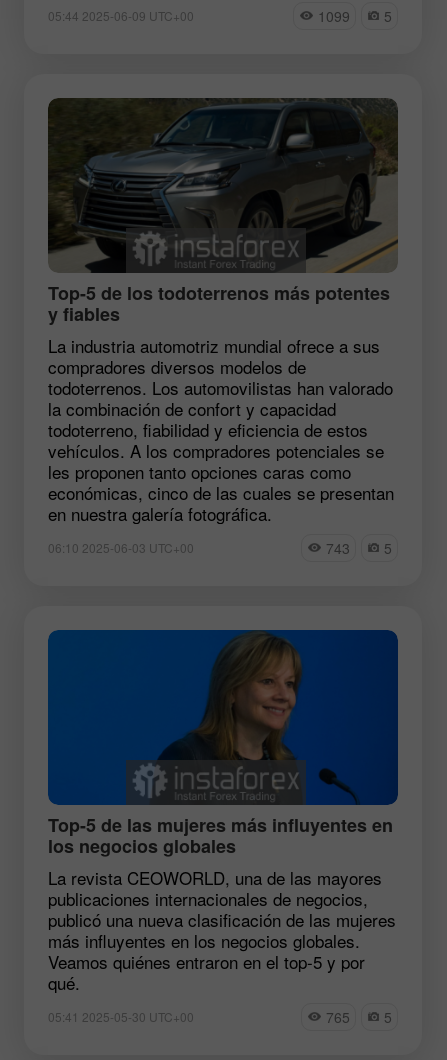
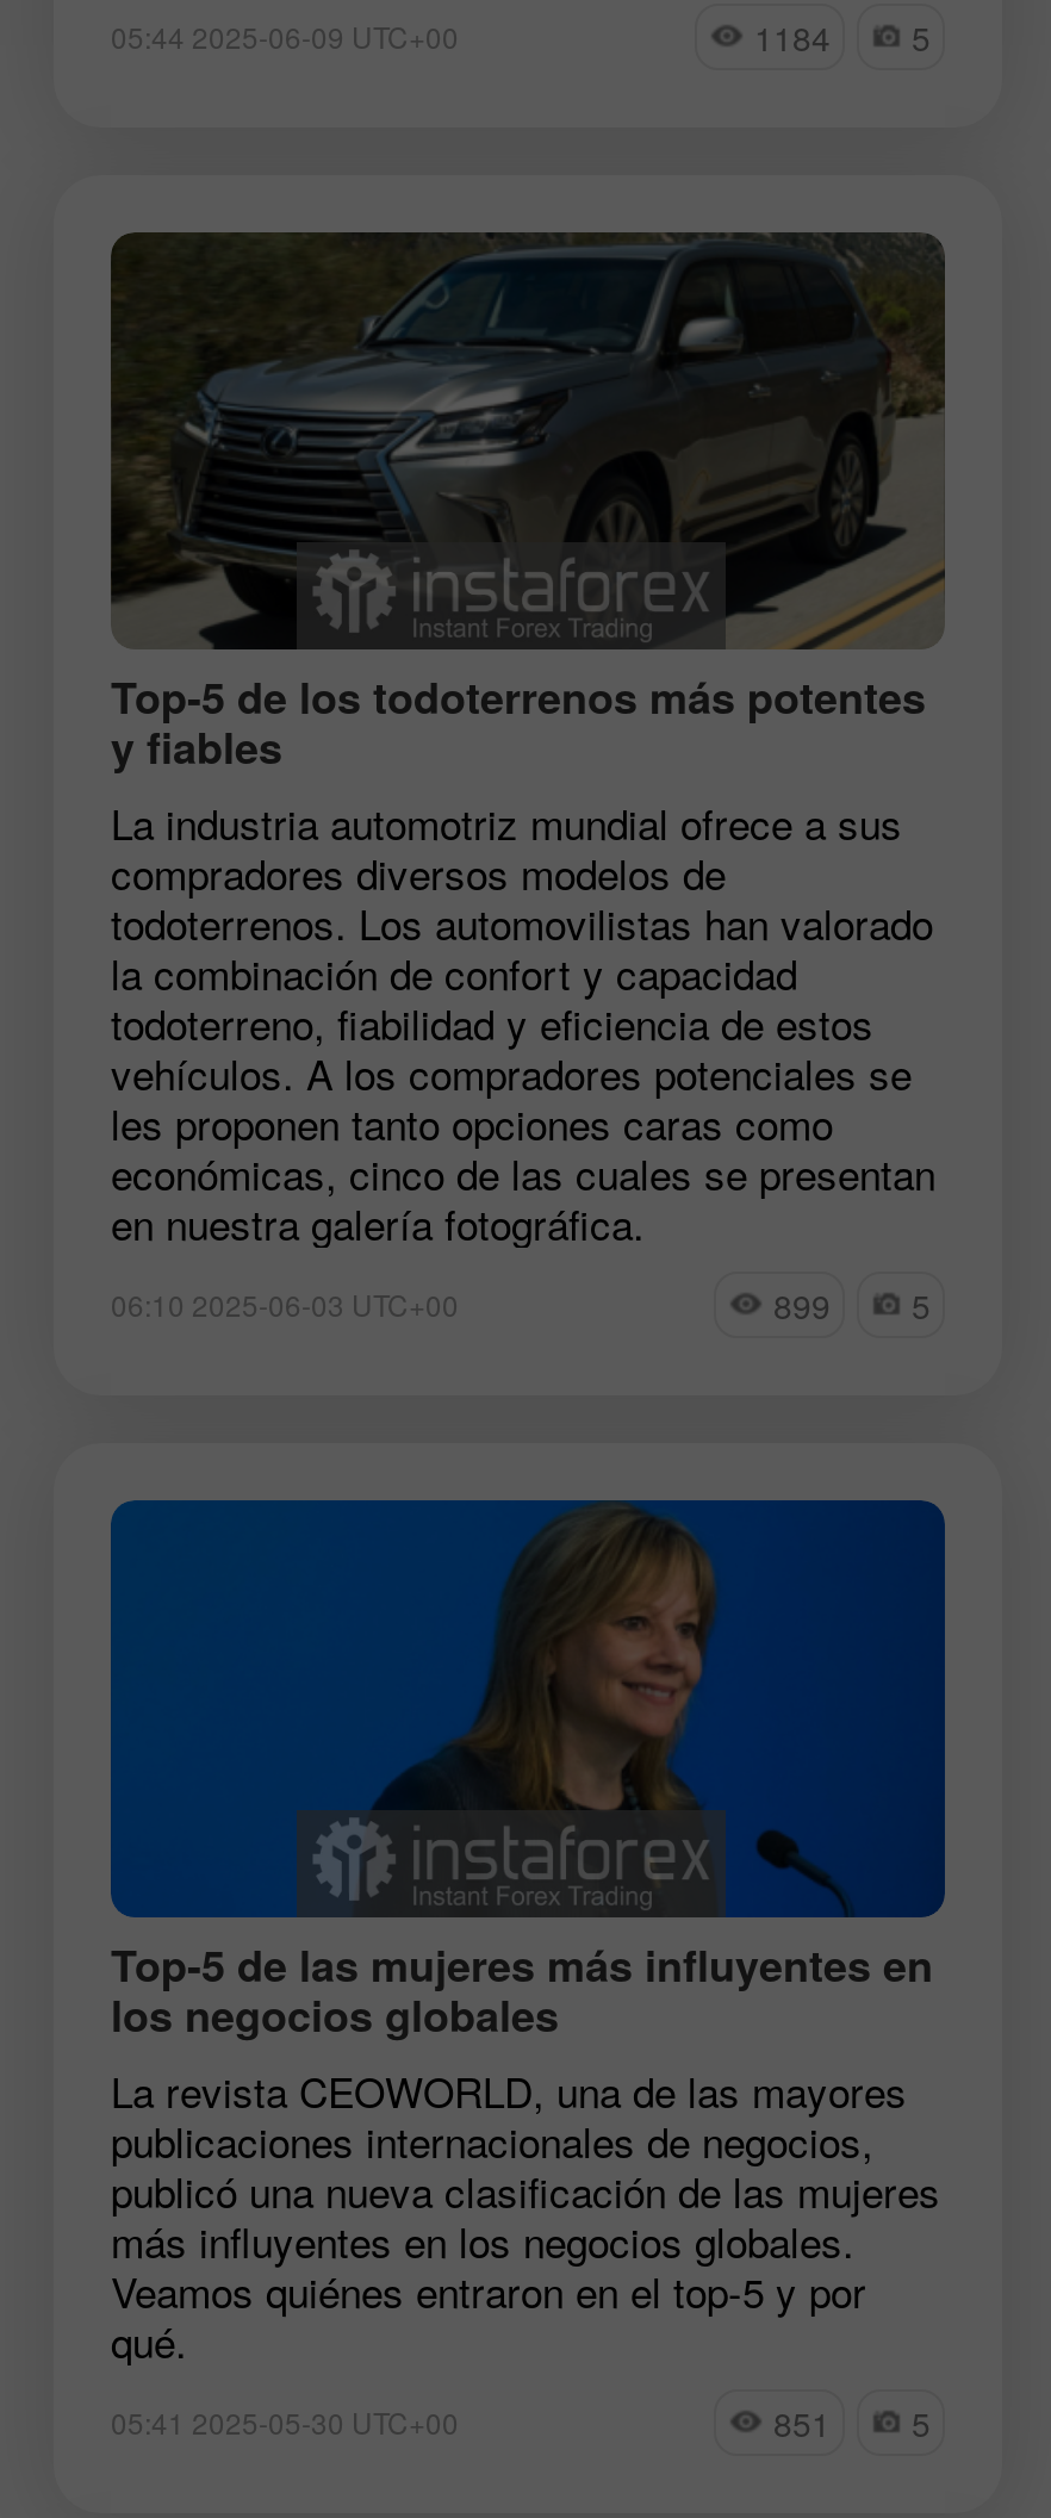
[318,6,392,26] 1099 5 -> [754,13,931,61] 1184 5
[326,538,392,558] 743 5 -> [773,1281,931,1329] 899 5
[326,1007,392,1027] 765 5 -> [773,2399,931,2446] 851 5

